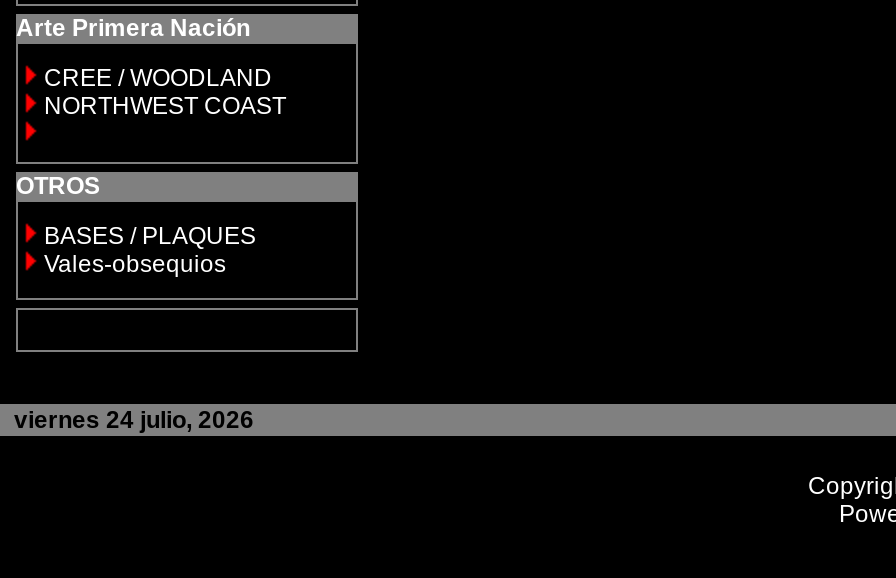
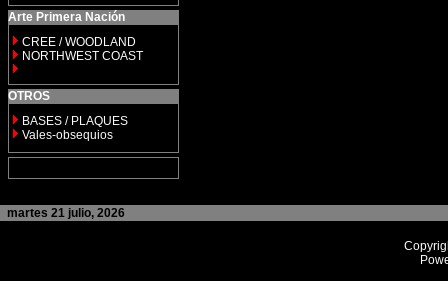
[2,406,266,434] viernes 24 julio, 2026 -> [1,206,131,220] martes 21 julio, 2026

